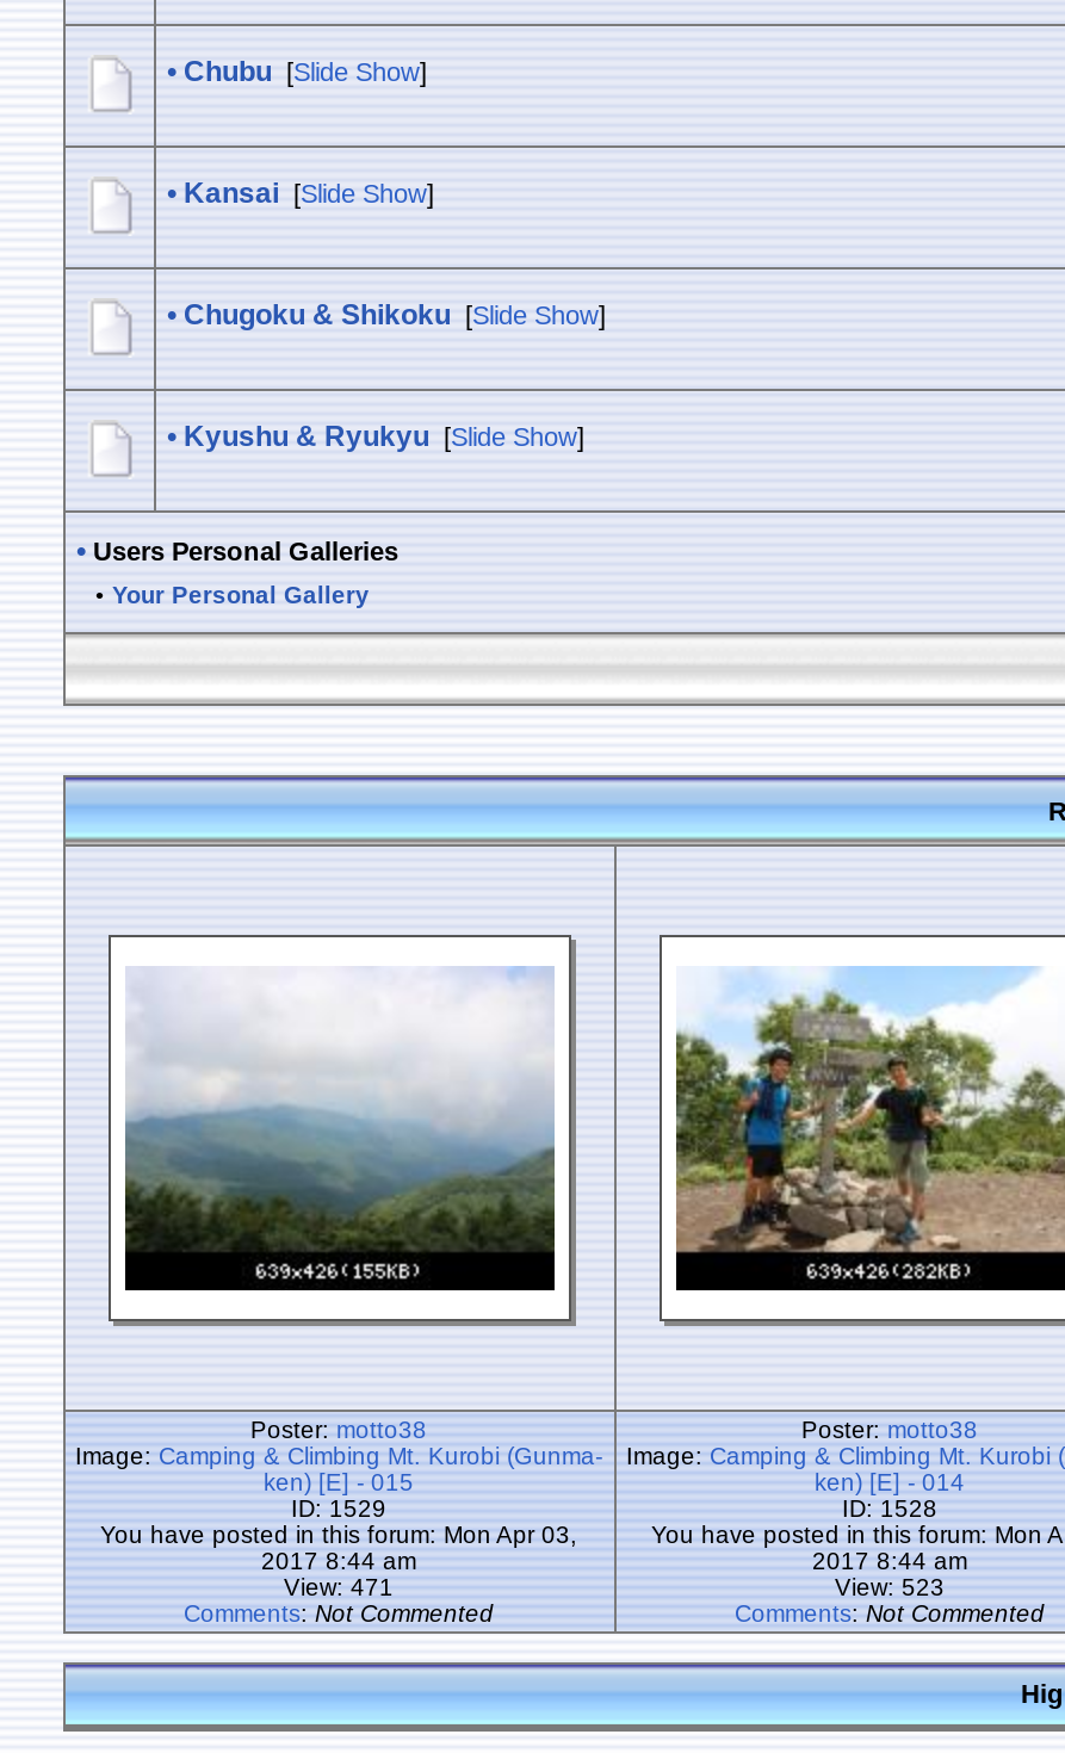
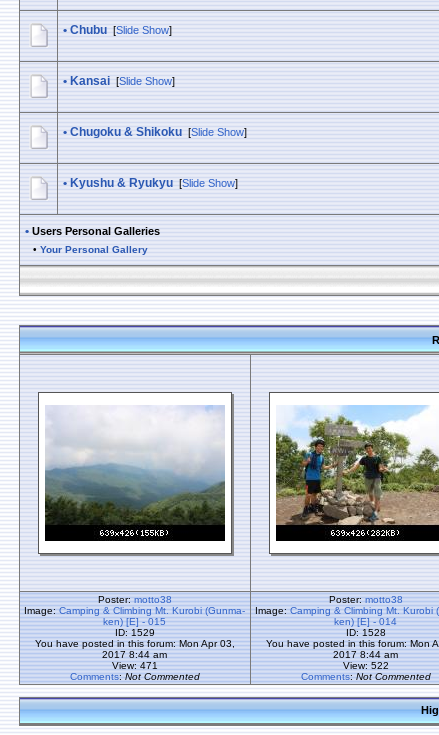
[835,1574,945,1600] View: 523 -> [342,660,388,671] View: 522

